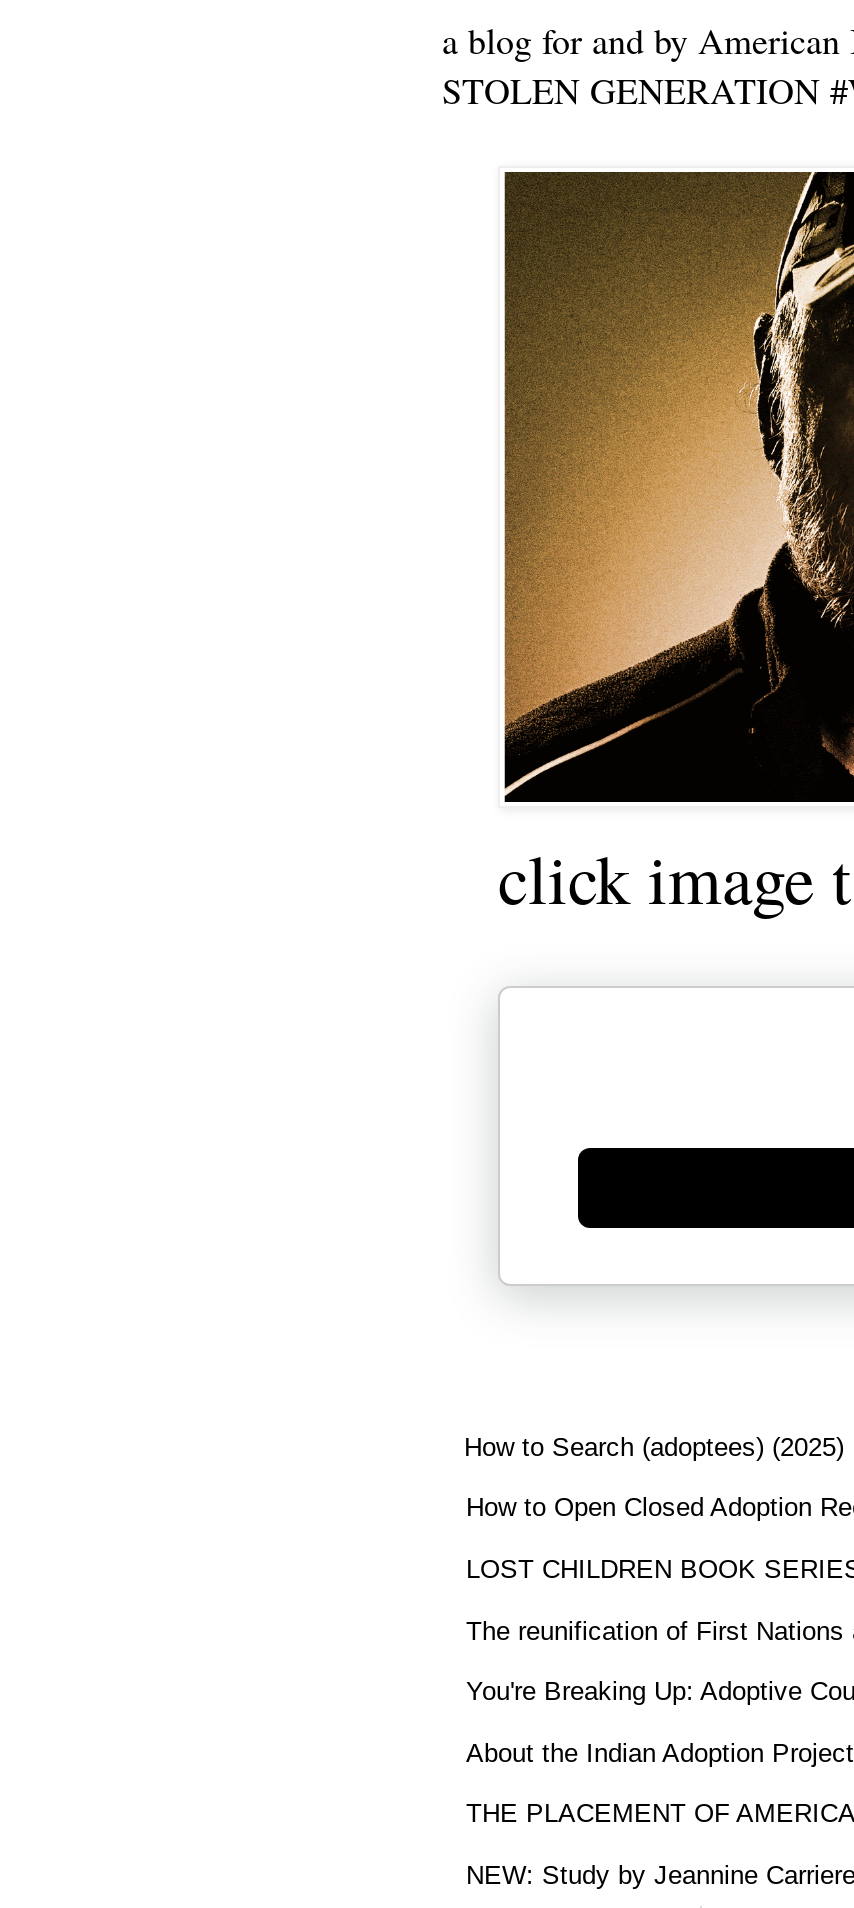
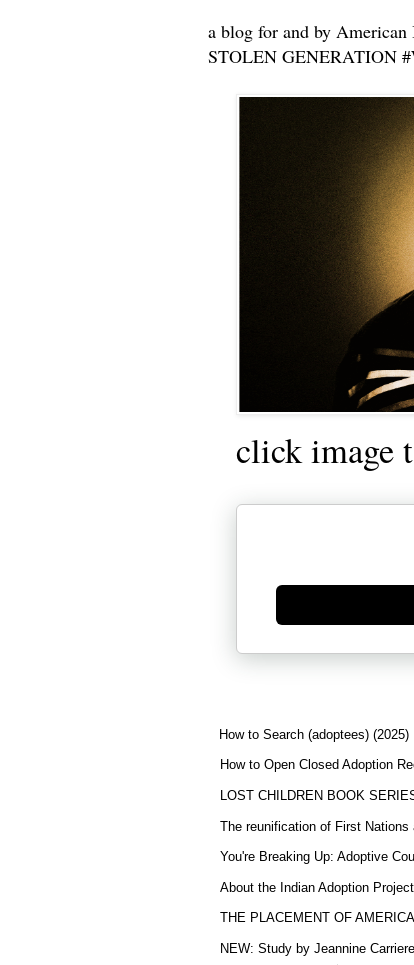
[504,172,848,798] [image] -> [238,97,411,409] [image]

